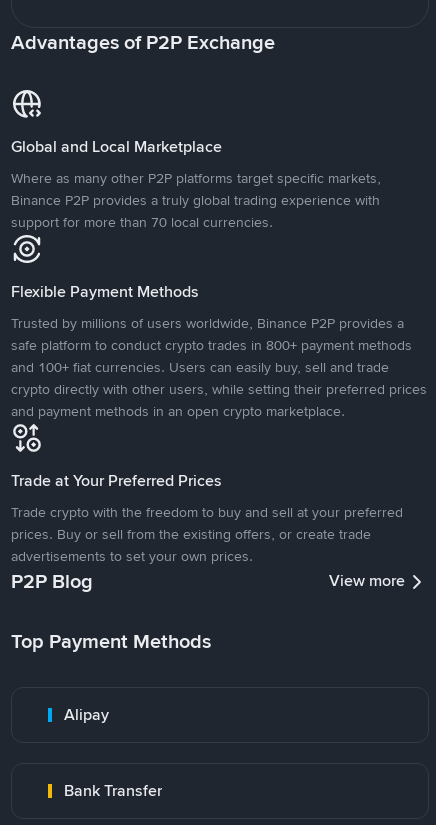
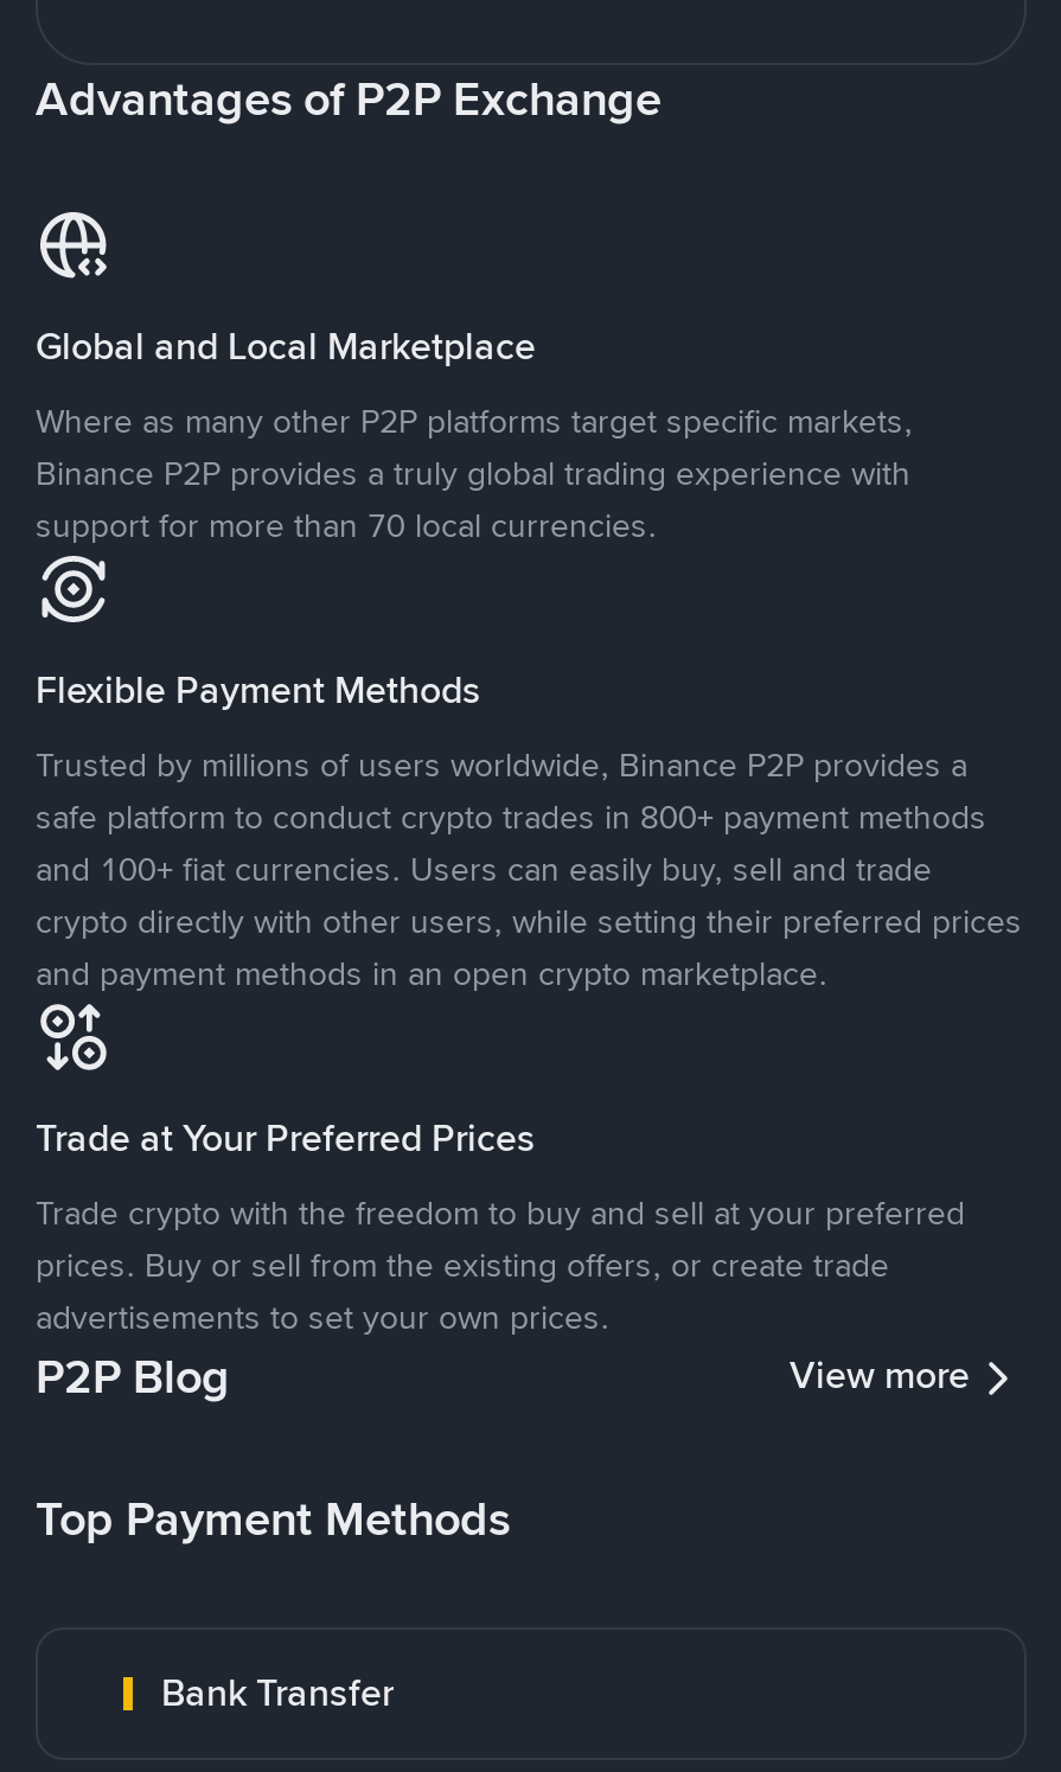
[64,704,109,725] Alipay -> none

